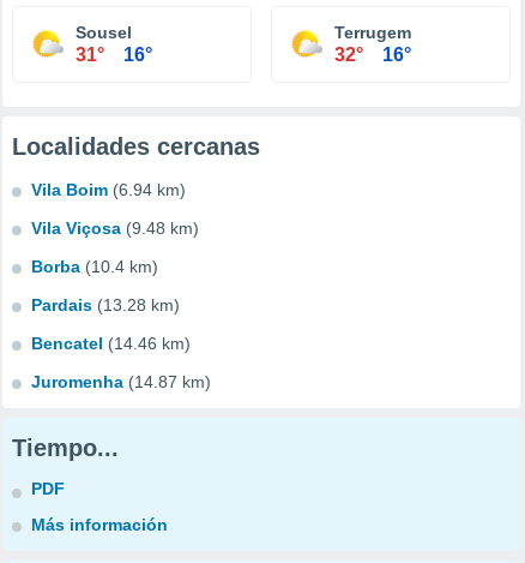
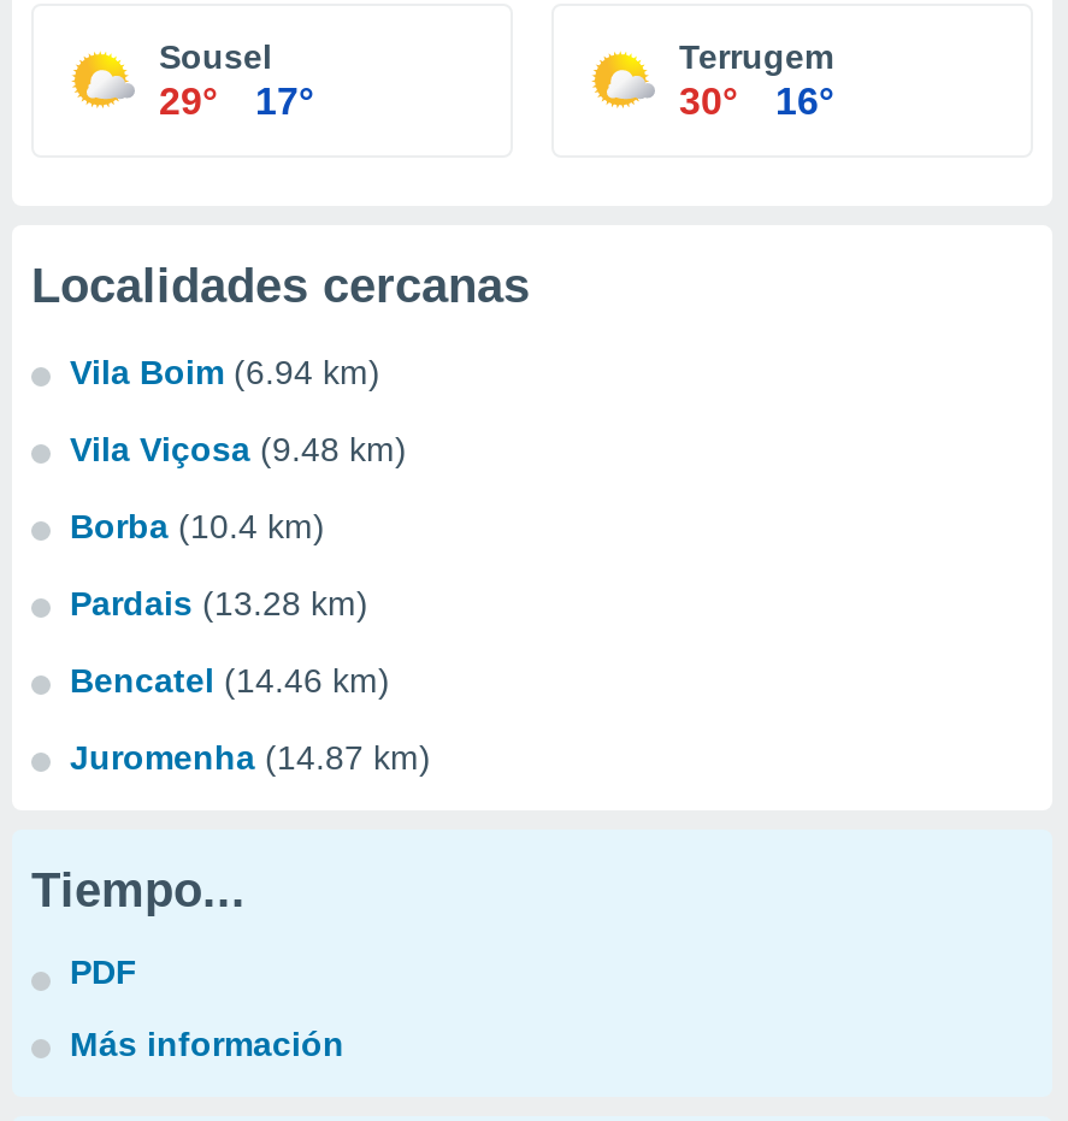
[76,44,104,65] 31° -> [159,81,217,122] 29°
[123,44,152,65] 16° -> [255,81,313,122] 17°
[334,44,411,65] 32° 16° -> [679,81,833,122] 30° 16°

